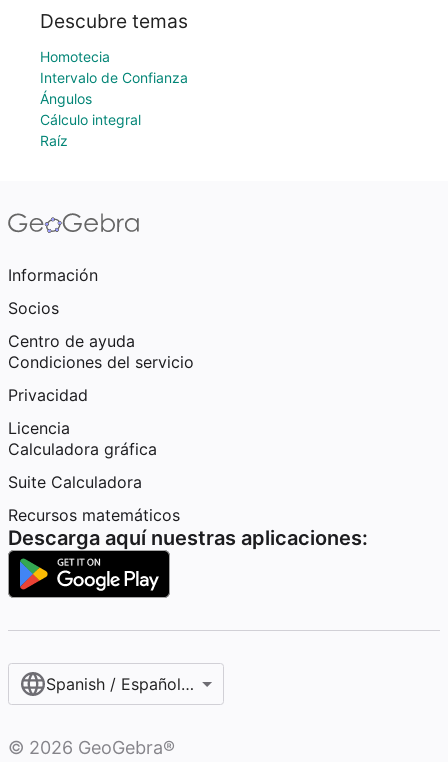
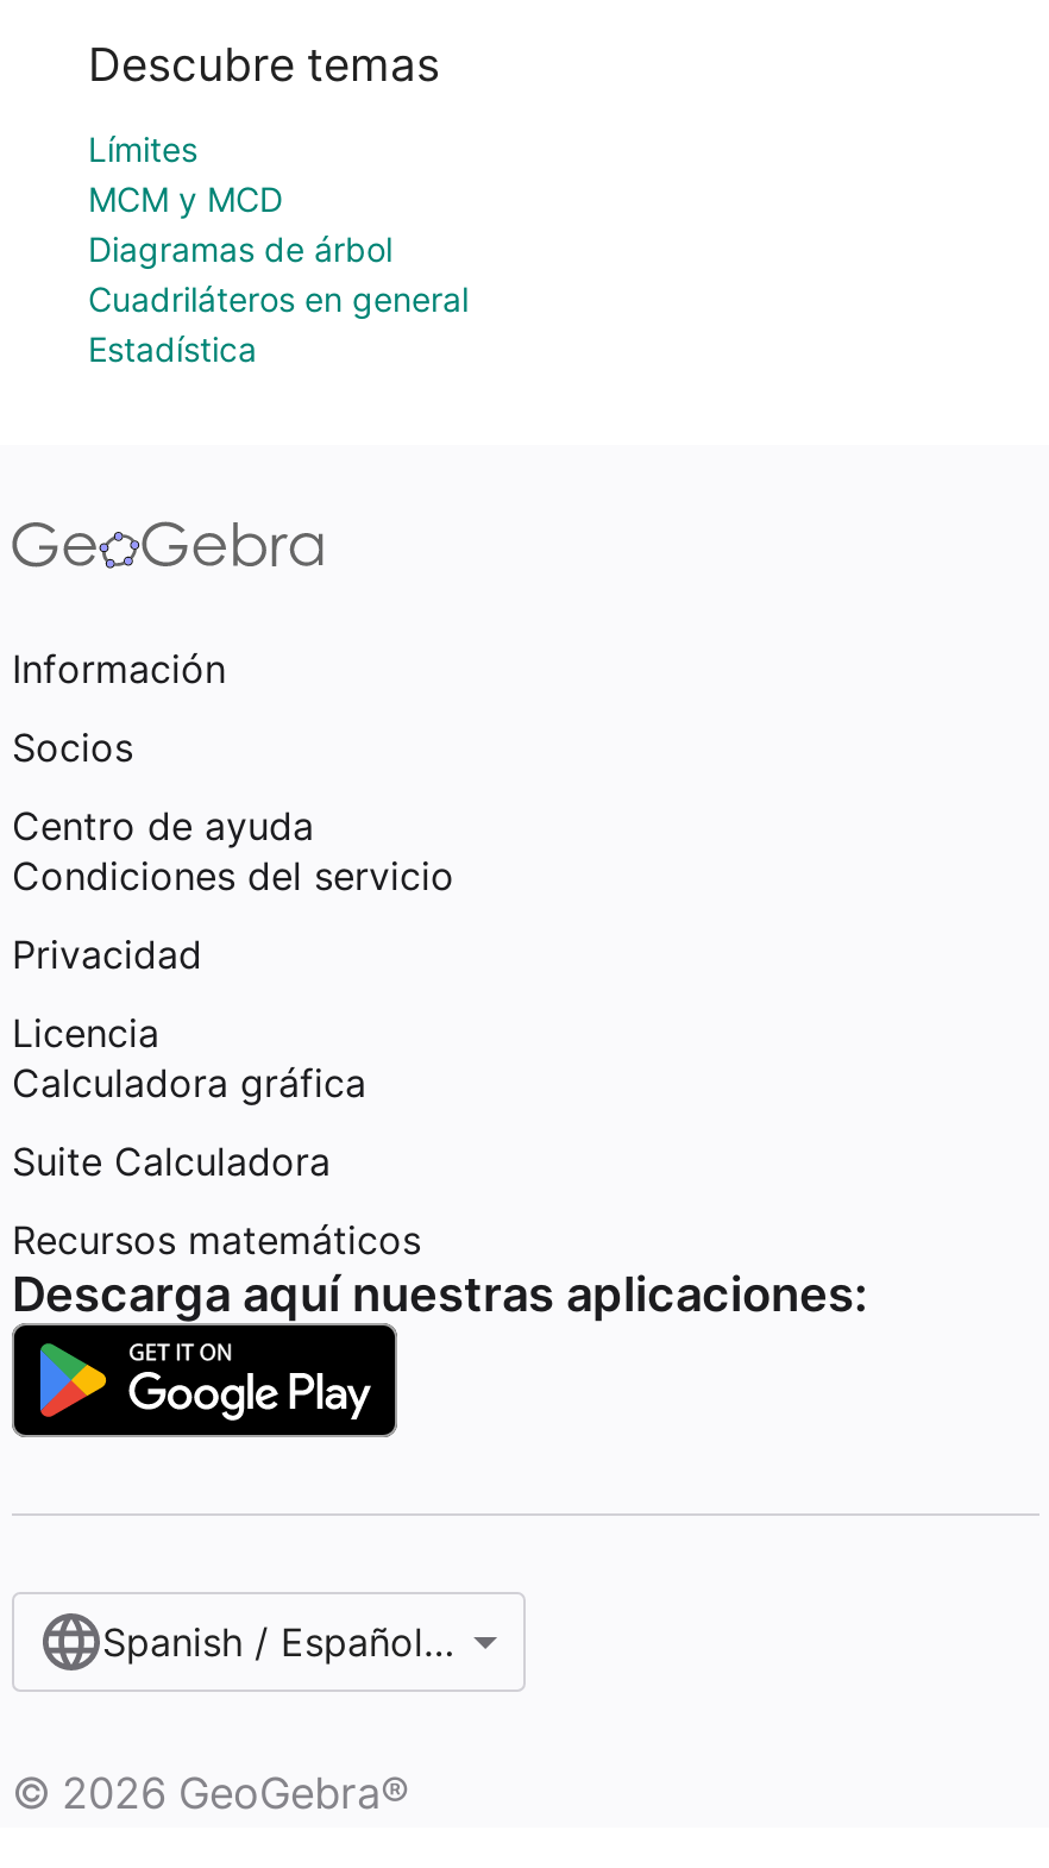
[40,48,188,149] Homotecia | Intervalo de Confianza | Ángulos | Cálculo integral | Raíz -> [88,128,469,369] Límites | MCM y MCD | Diagramas de árbol | Cuadriláteros en general | Estadística

